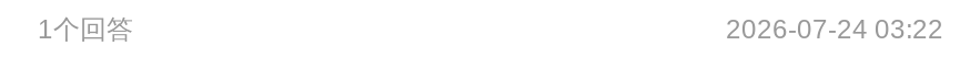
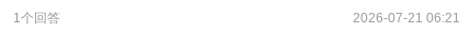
[726,14,943,45] 2026-07-24 03:22 -> [353,11,460,26] 2026-07-21 06:21

